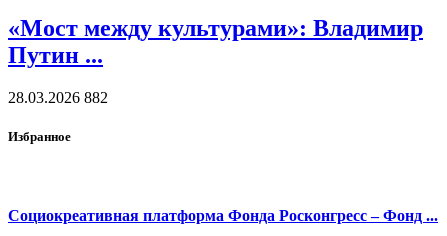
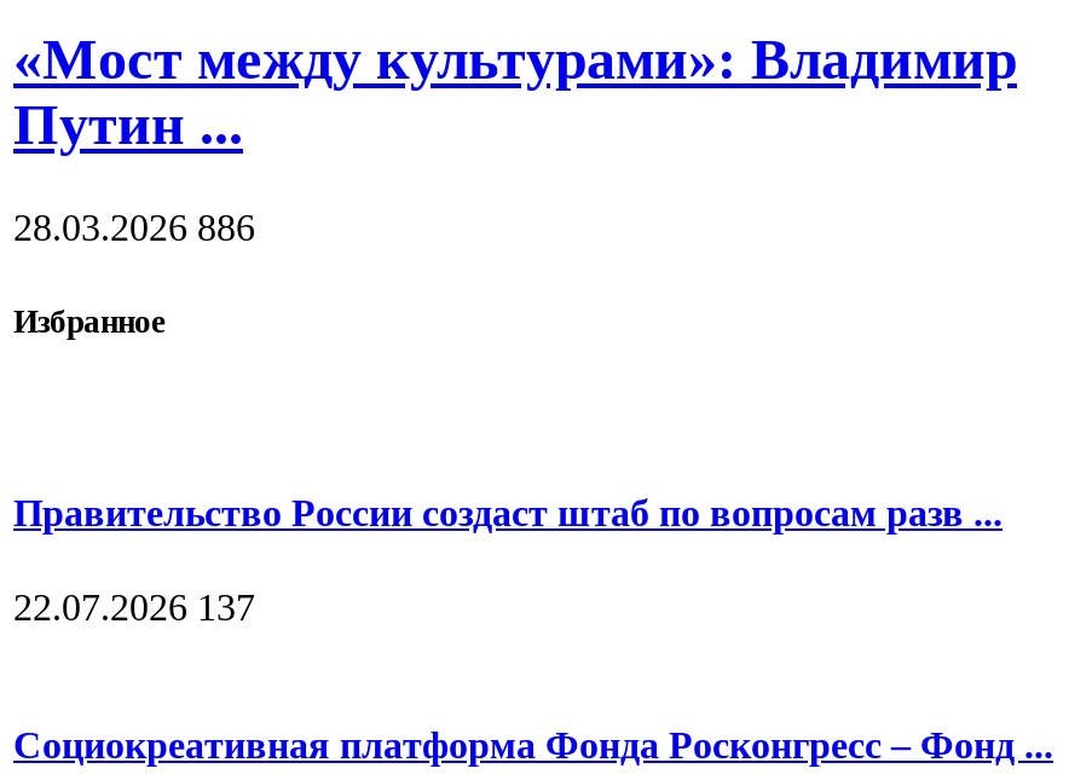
[8,89,108,106] 28.03.2026 882 -> [13,207,255,248] 28.03.2026 886
none -> [13,492,1002,628] Правительство России создаст штаб по вопросам разв ... | 22.07.2026 137

